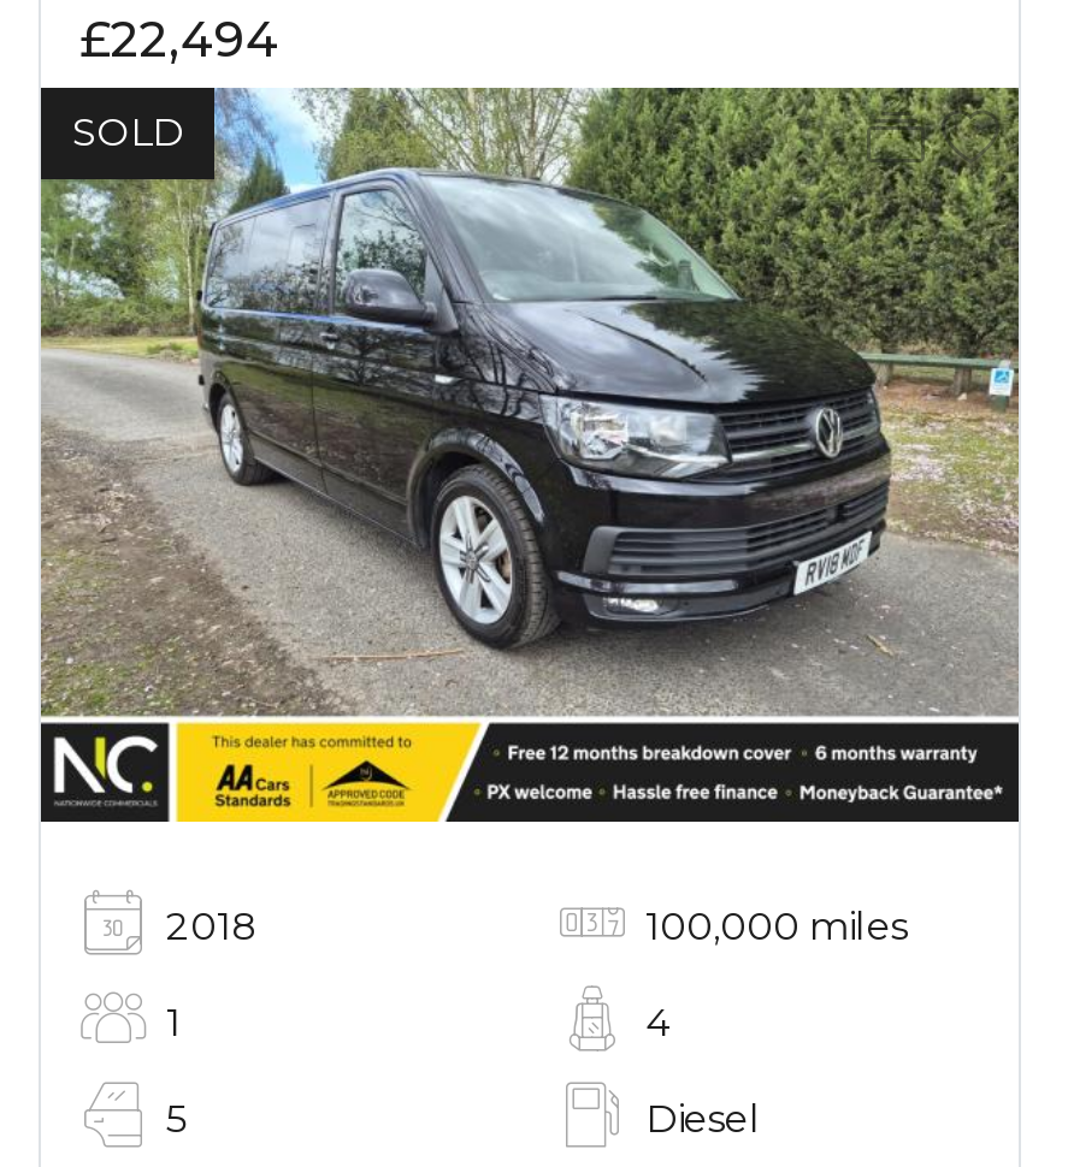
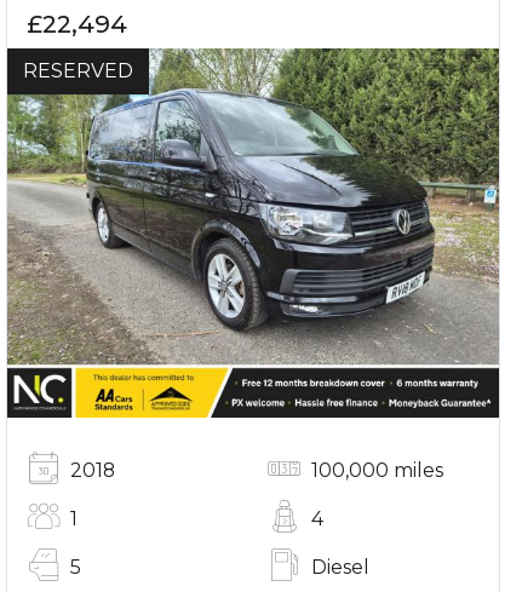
[72,110,183,155] SOLD -> [23,59,133,82] RESERVED

